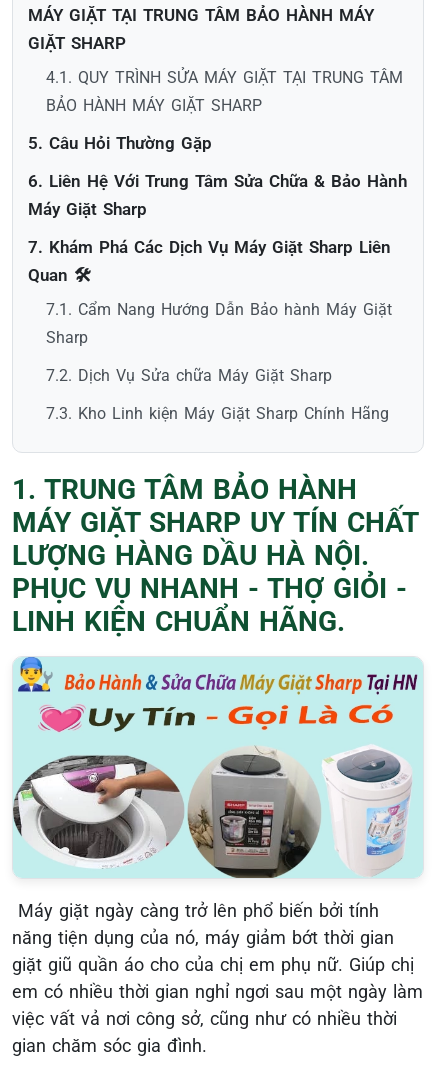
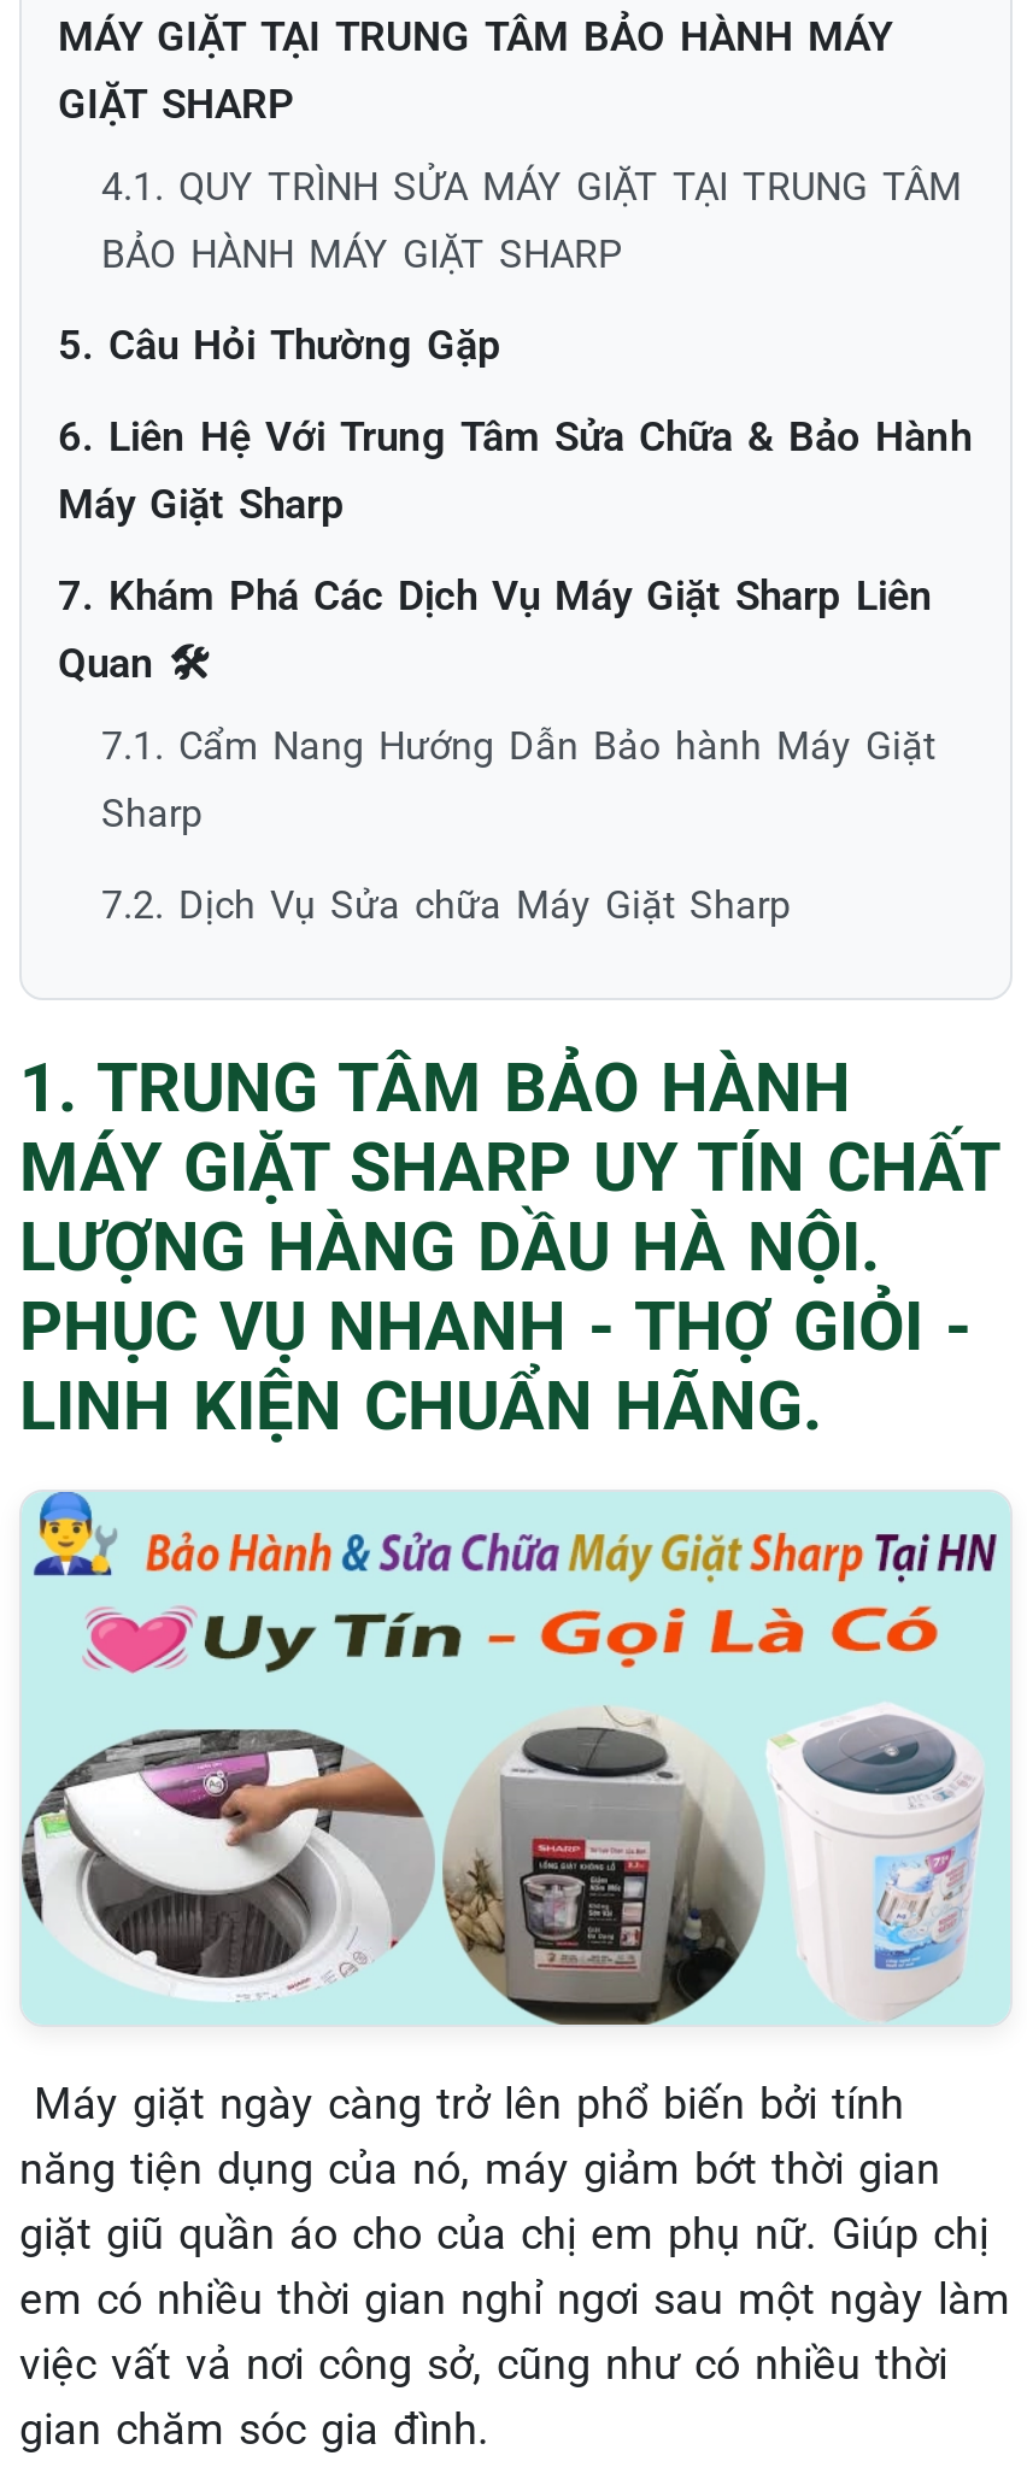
[46,404,389,423] 7.3. Kho Linh kiện Máy Giặt Sharp Chính Hãng -> none

